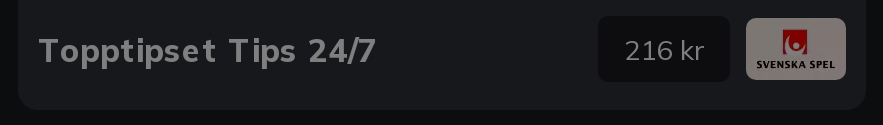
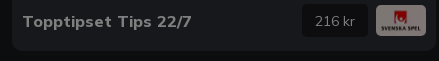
[38,29,378,69] Topptipset Tips 24/7 -> [22,10,192,30] Topptipset Tips 22/7

